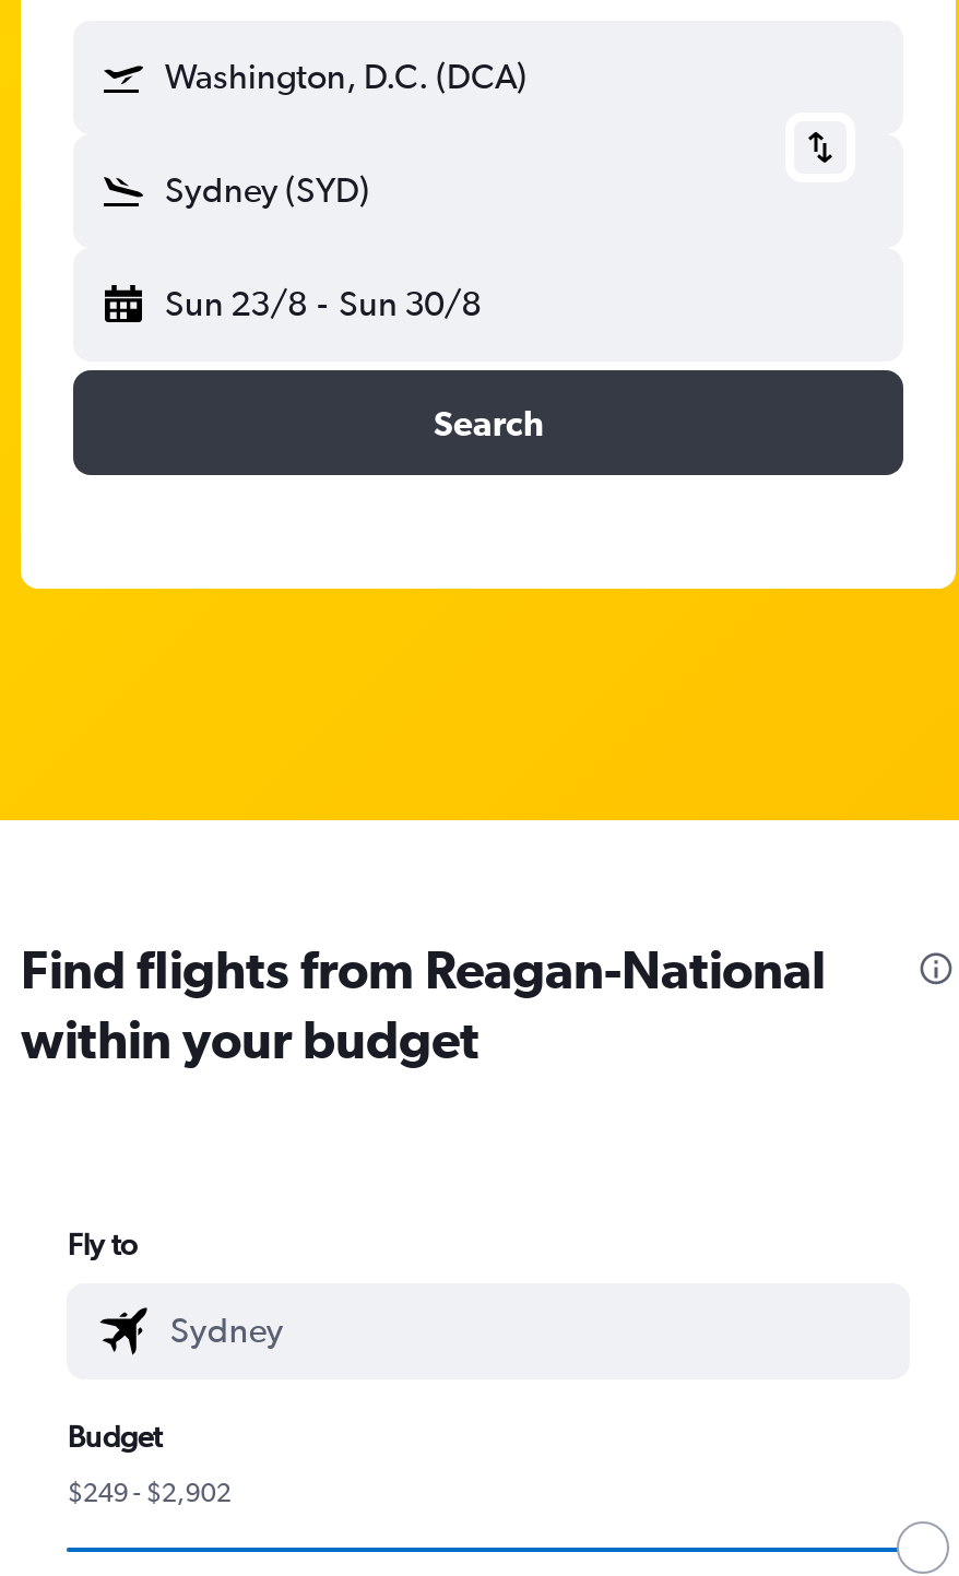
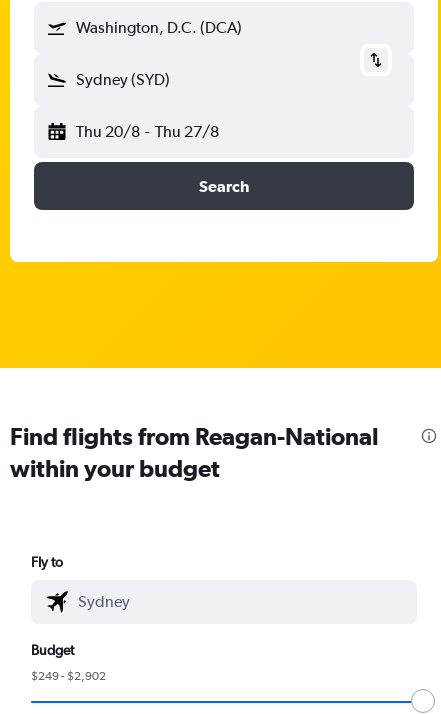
[165,283,481,324] Sun 23/8 - Sun 30/8 -> [76,122,219,141] Thu 20/8 - Thu 27/8

